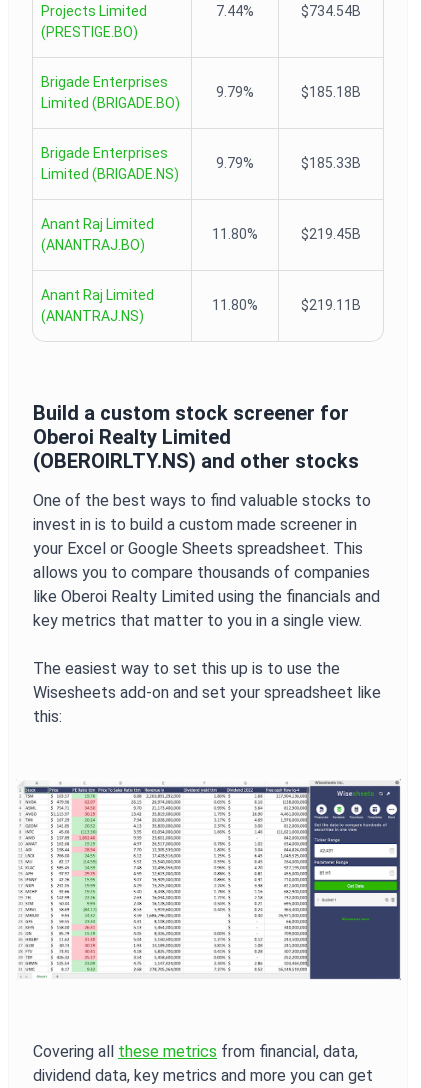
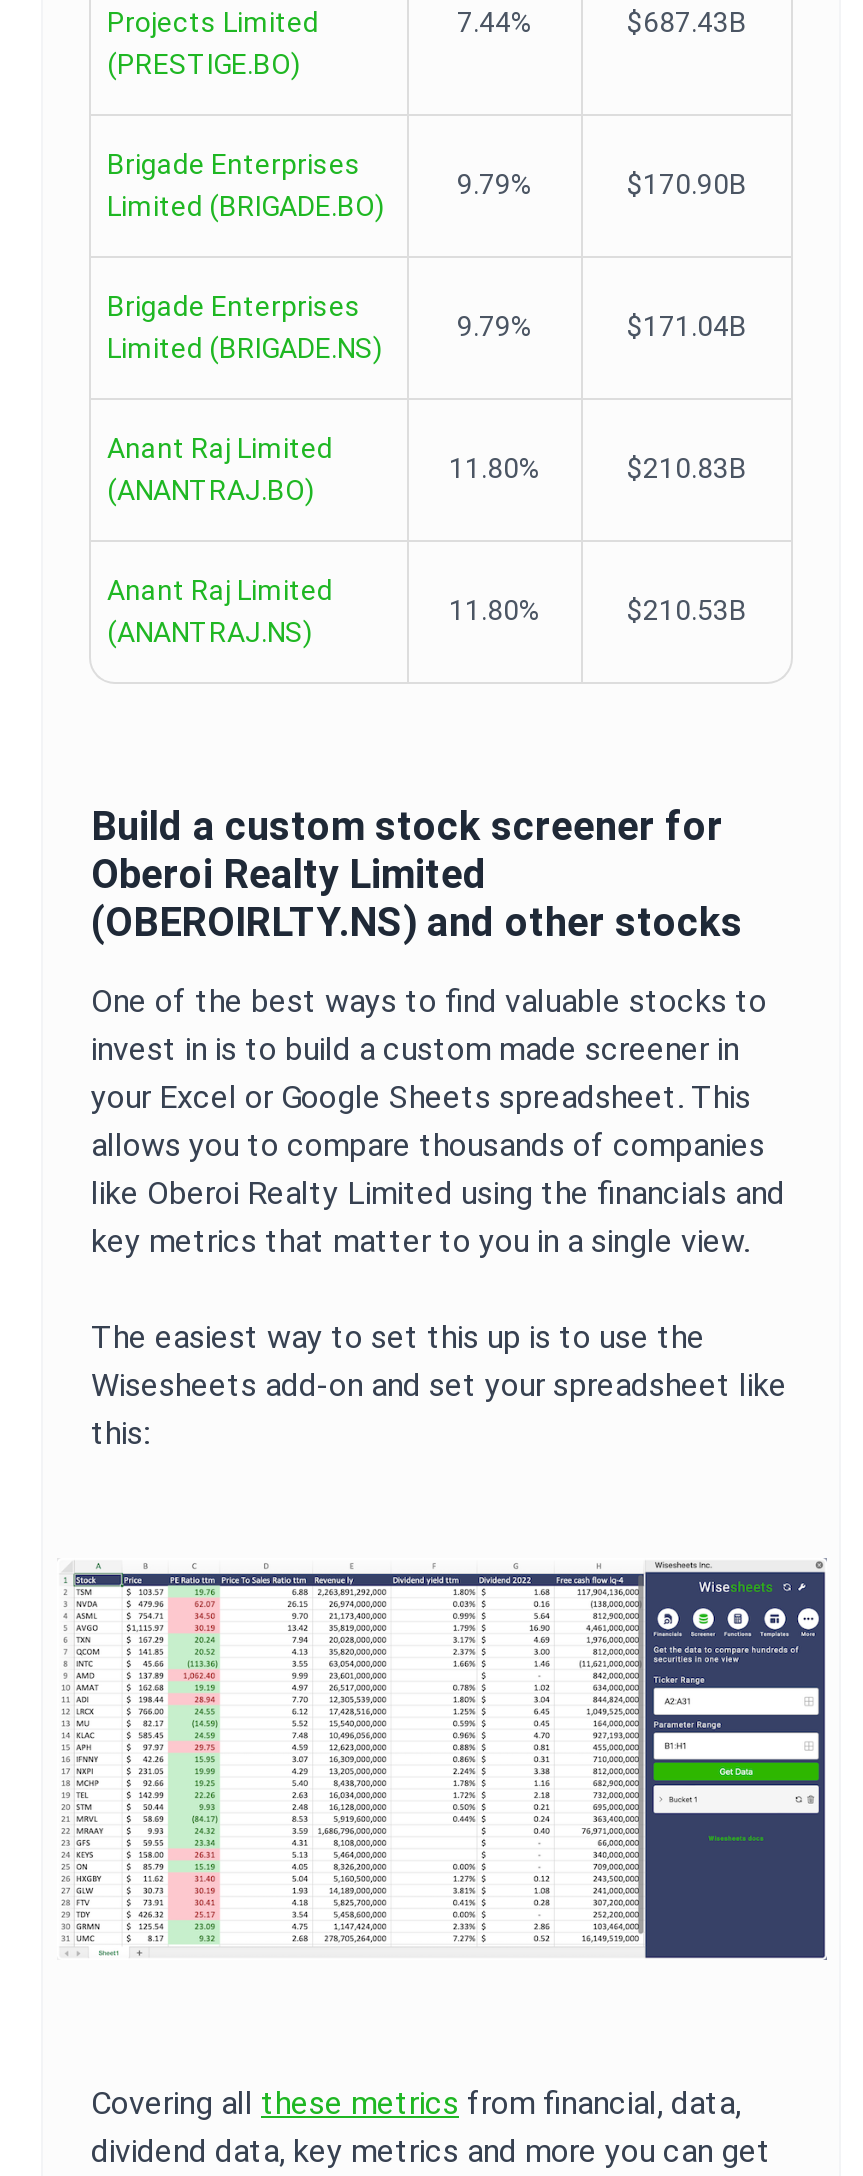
[301,3,361,19] $734.54B -> [627,6,747,38] $687.43B
[301,84,361,100] $185.18B -> [627,168,747,200] $170.90B
[301,155,361,171] $185.33B -> [627,310,747,342] $171.04B
[301,226,361,242] $219.45B -> [627,452,747,484] $210.83B
[301,297,361,313] $219.11B -> [627,594,747,626] $210.53B

